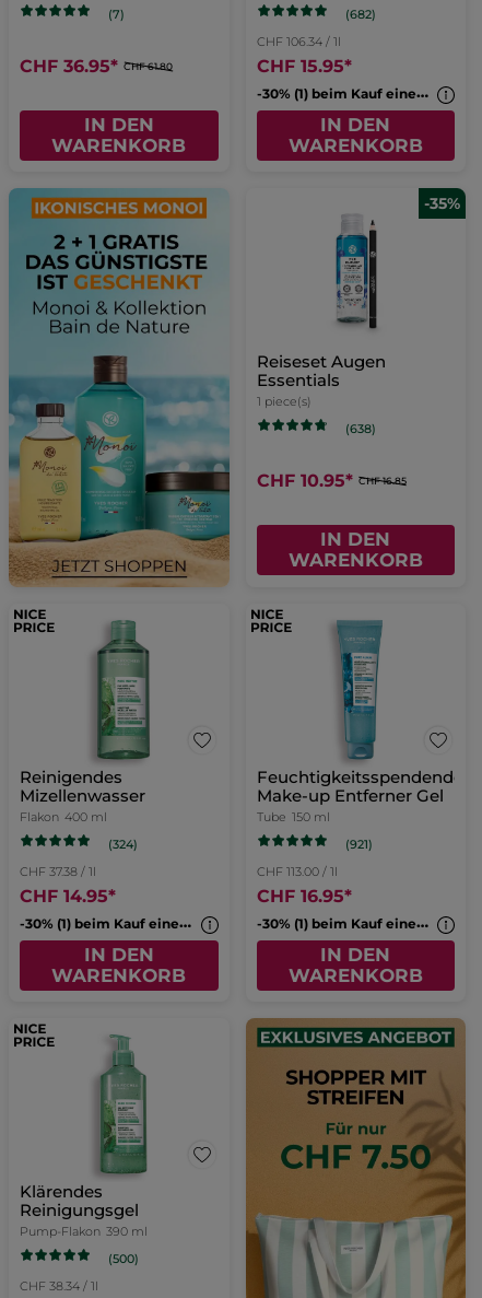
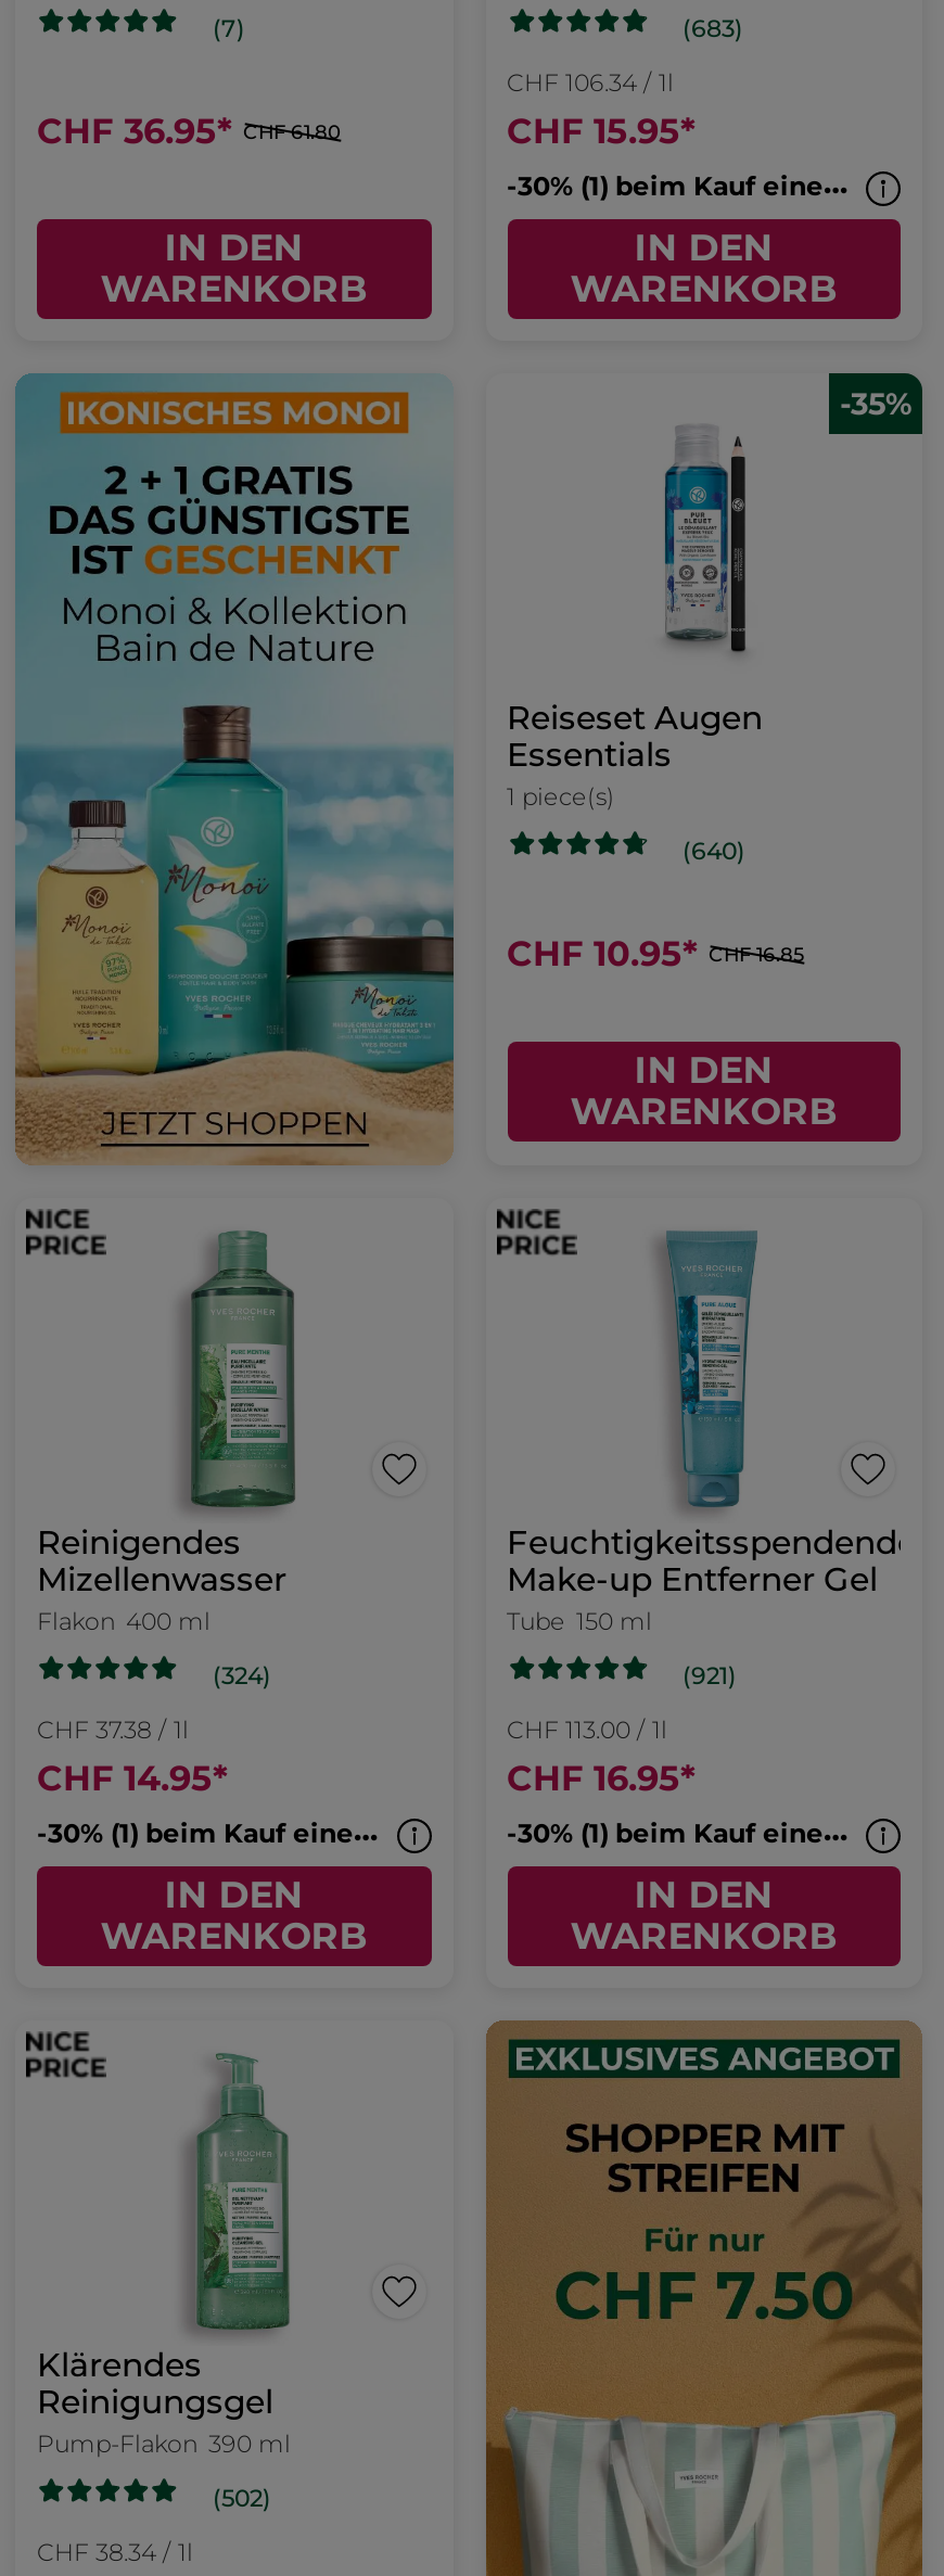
[345,6,375,21] (682) -> [683,12,743,42] (683)
[345,421,375,437] (638) -> [683,836,745,866] (640)
[108,1250,139,1266] (500) -> [213,2482,271,2512] (502)

